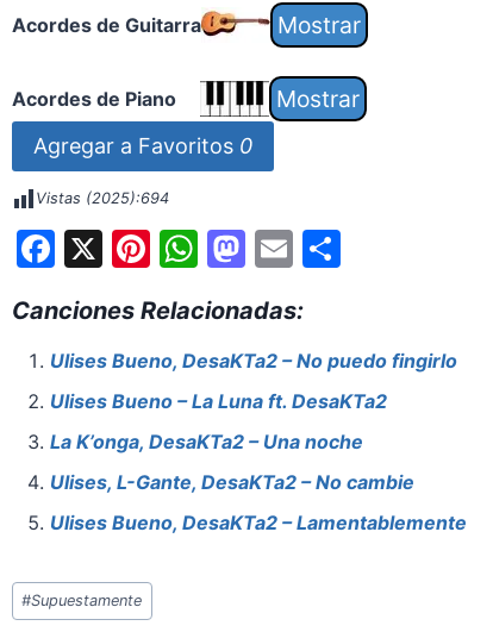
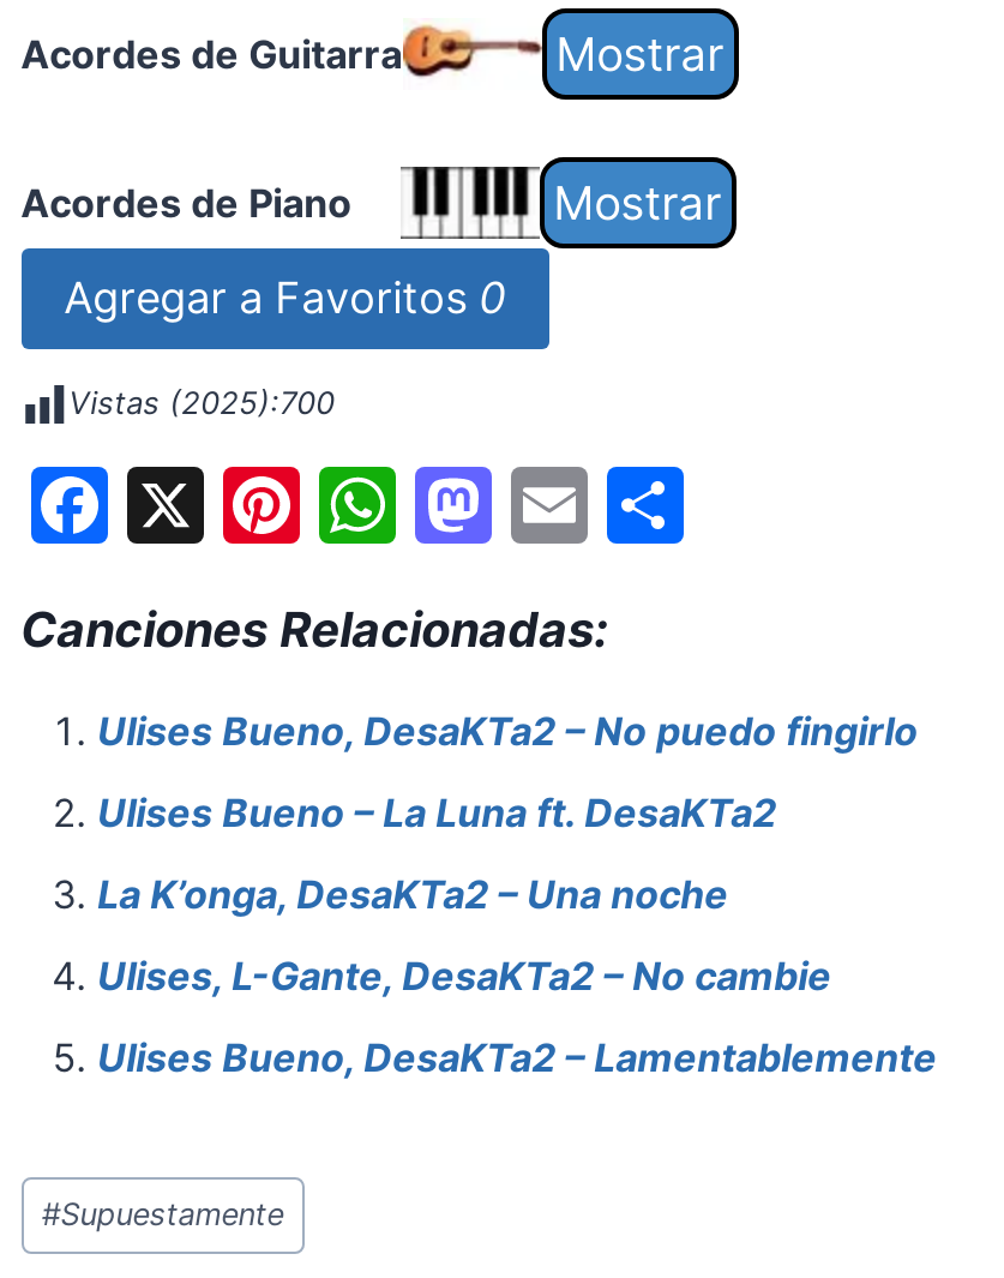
[35,190,169,208] Vistas (2025):694 -> [69,386,335,422] Vistas (2025):700

